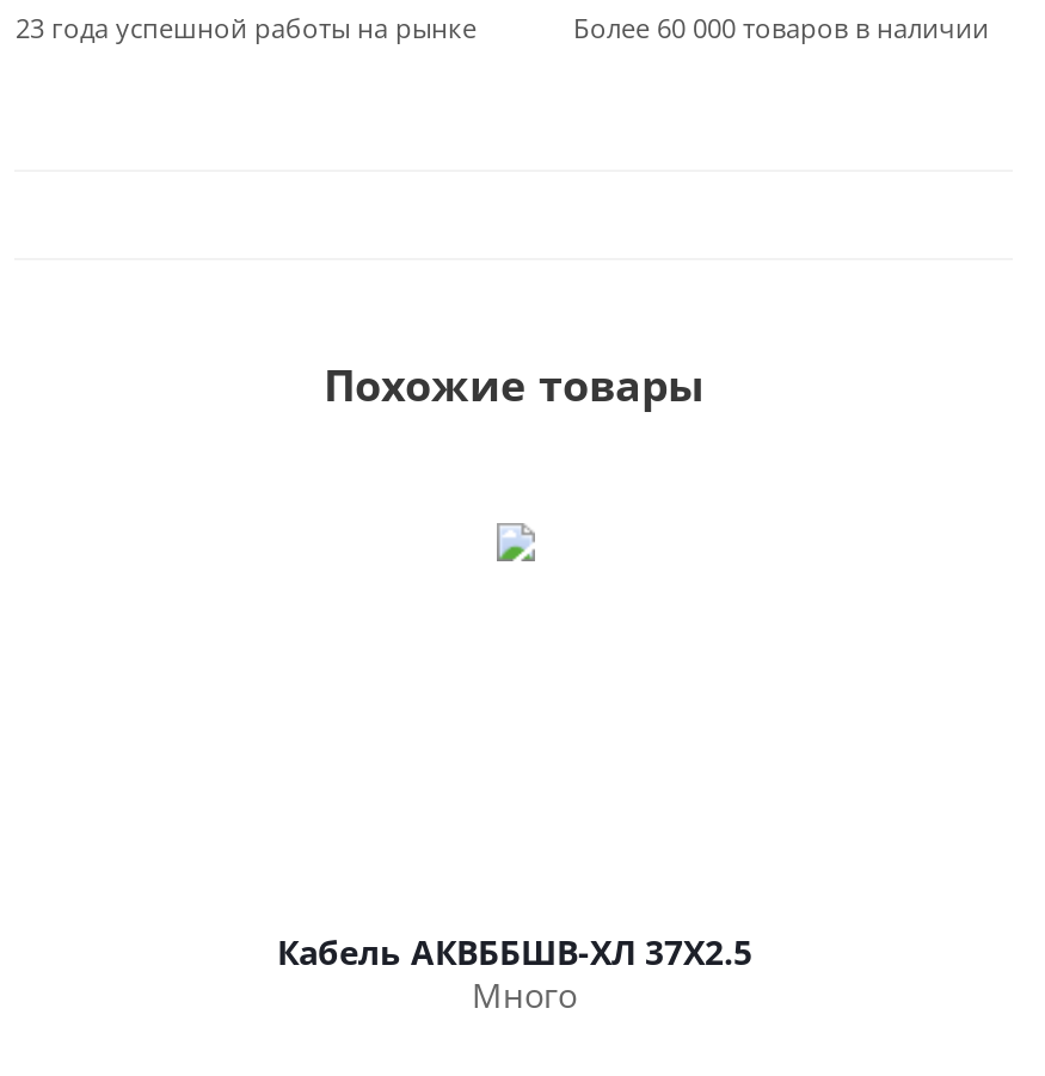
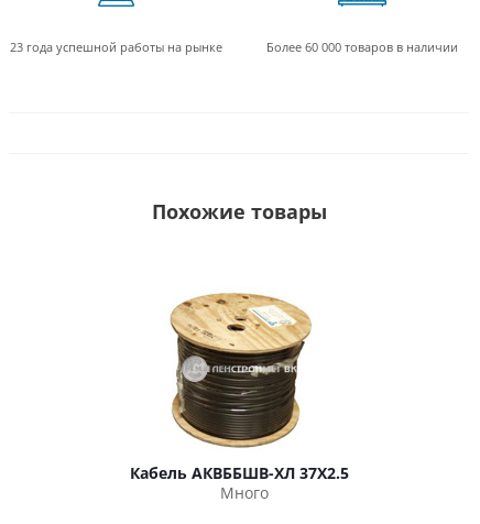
none -> [170,276,313,449] [image]

